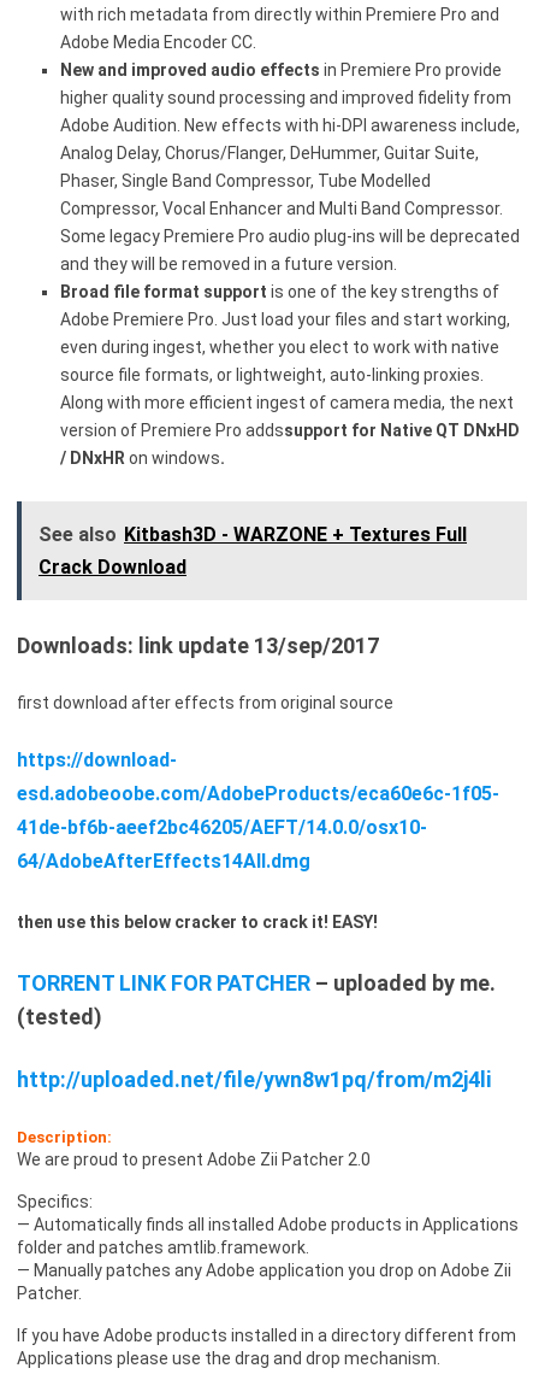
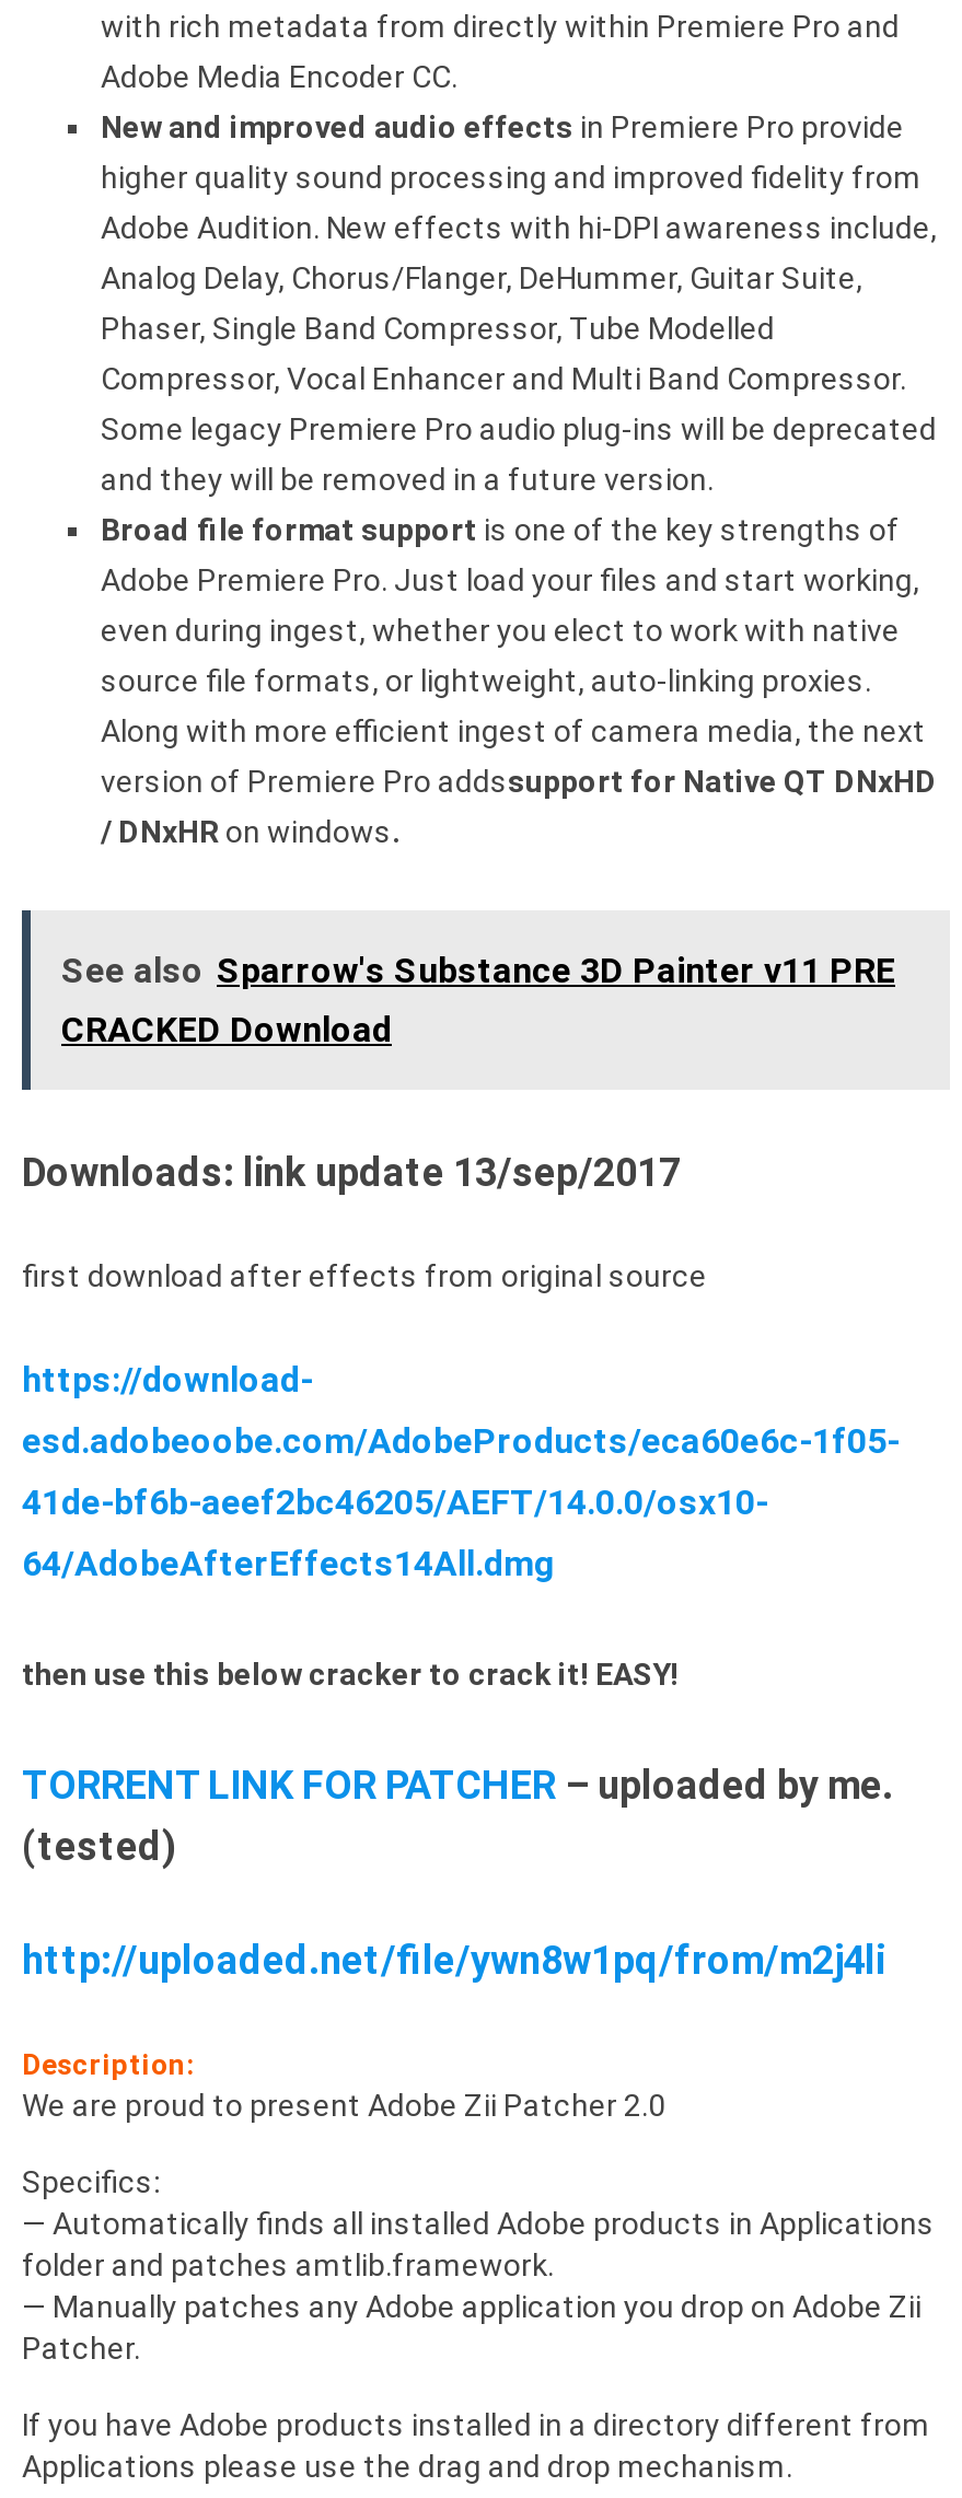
[39,523,467,546] See also Kitbash3D - WARZONE + Textures Full -> [61,950,895,991] See also Sparrow's Substance 3D Painter v11 PRE
[39,556,186,579] Crack Download -> [61,1009,392,1050] CRACKED Download

